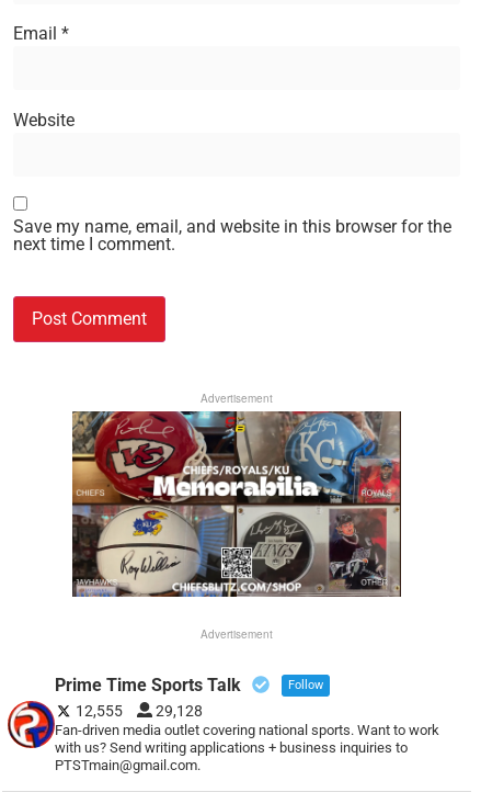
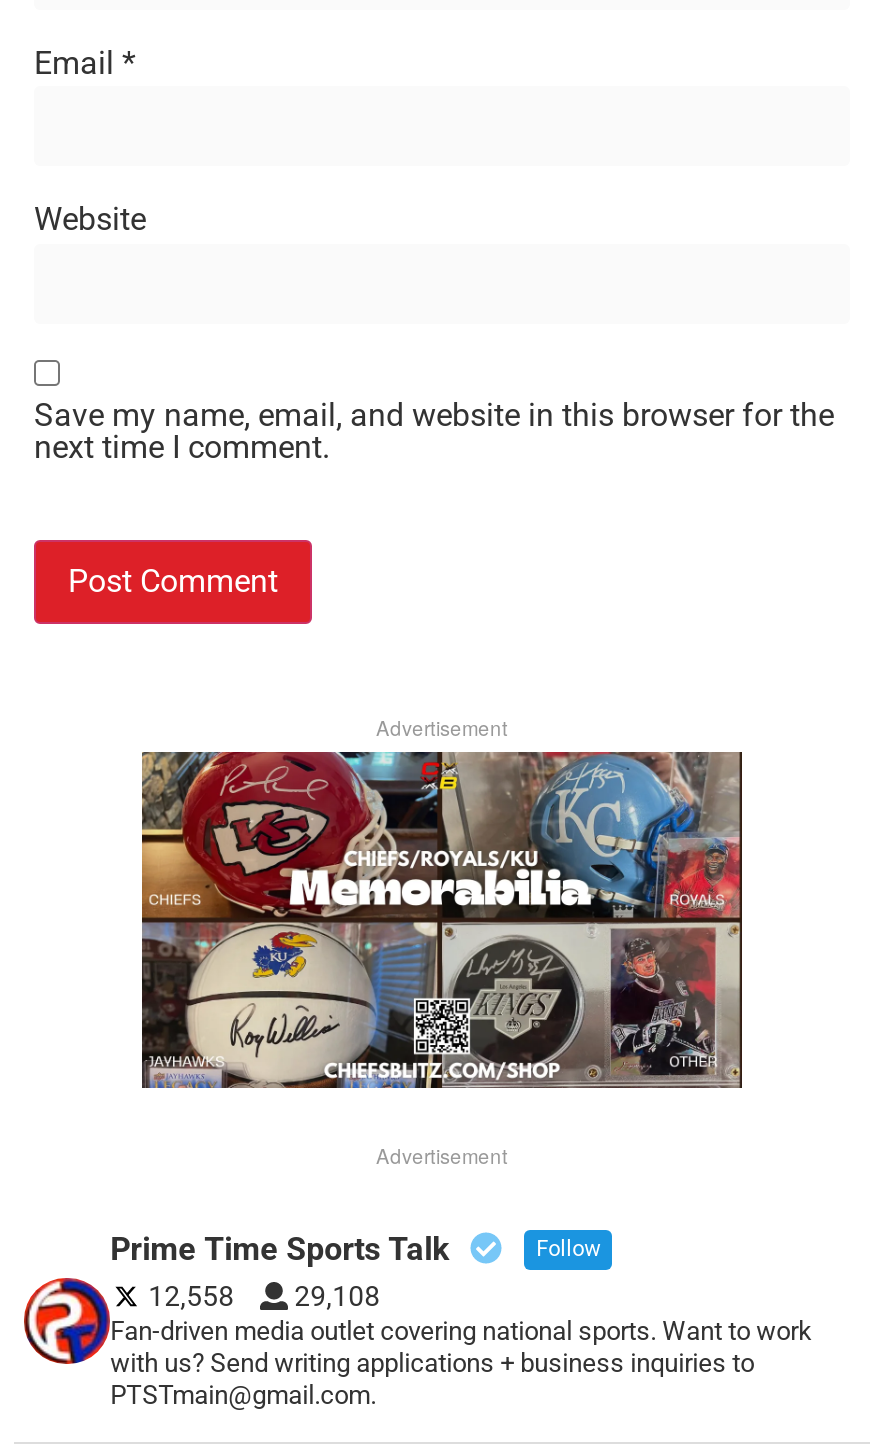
[76,702,126,719] 12,555 -> [148,1280,240,1312] 12,558
[156,702,203,719] 29,128 -> [294,1280,380,1312] 29,108

